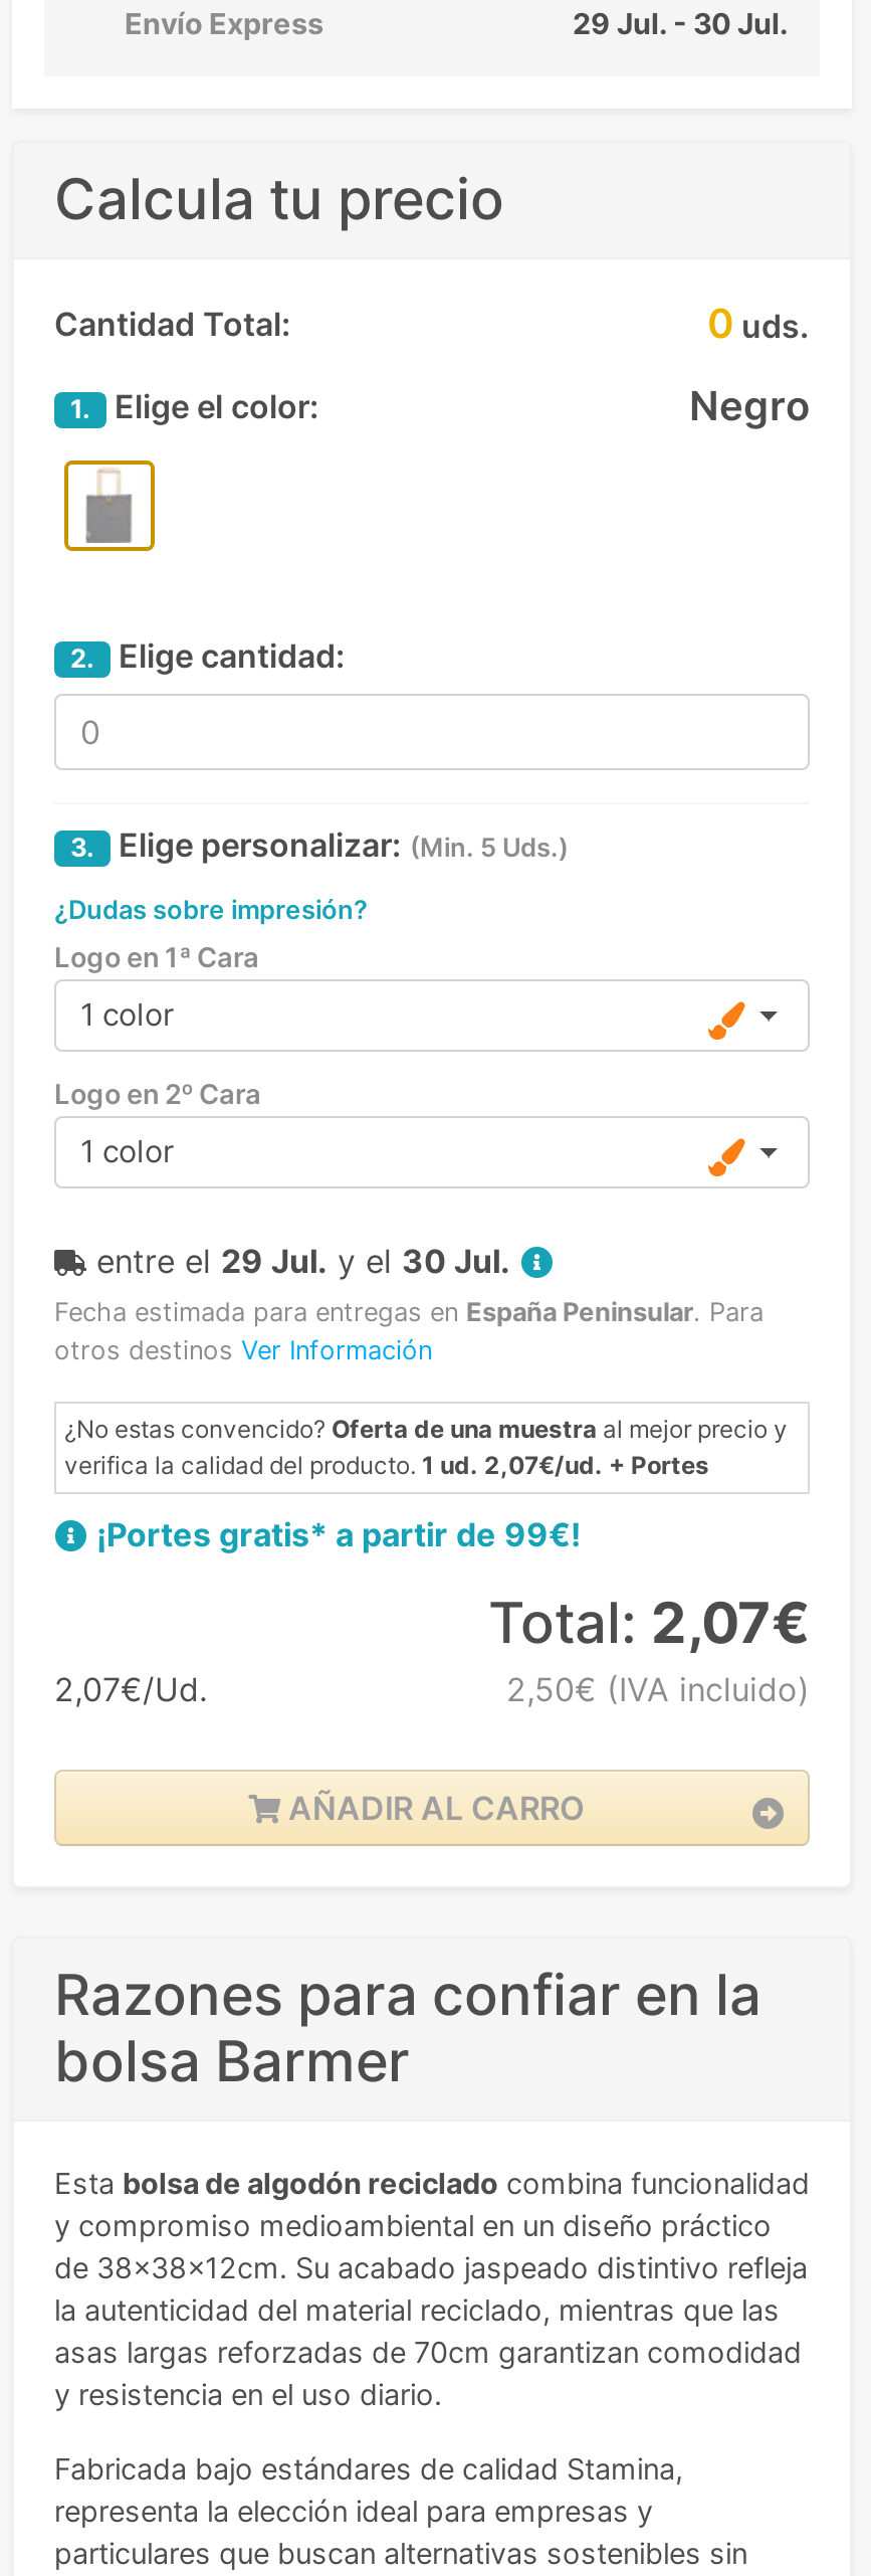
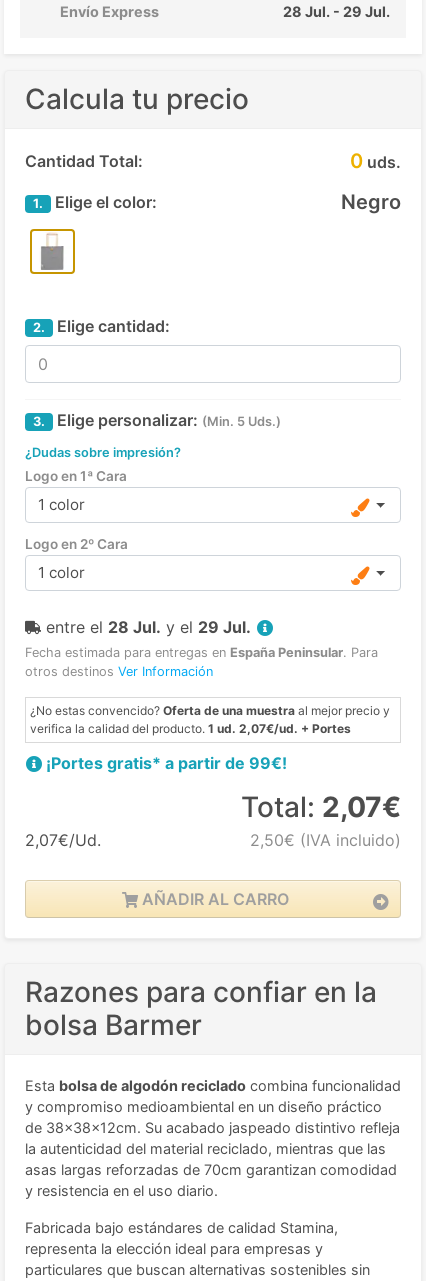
[573,5,788,40] 29 Jul. - 30 Jul. -> [283,3,390,20] 28 Jul. - 29 Jul.
[96,1241,510,1282] entre el 29 Jul. y el 30 Jul. -> [46,617,251,637] entre el 28 Jul. y el 29 Jul.

